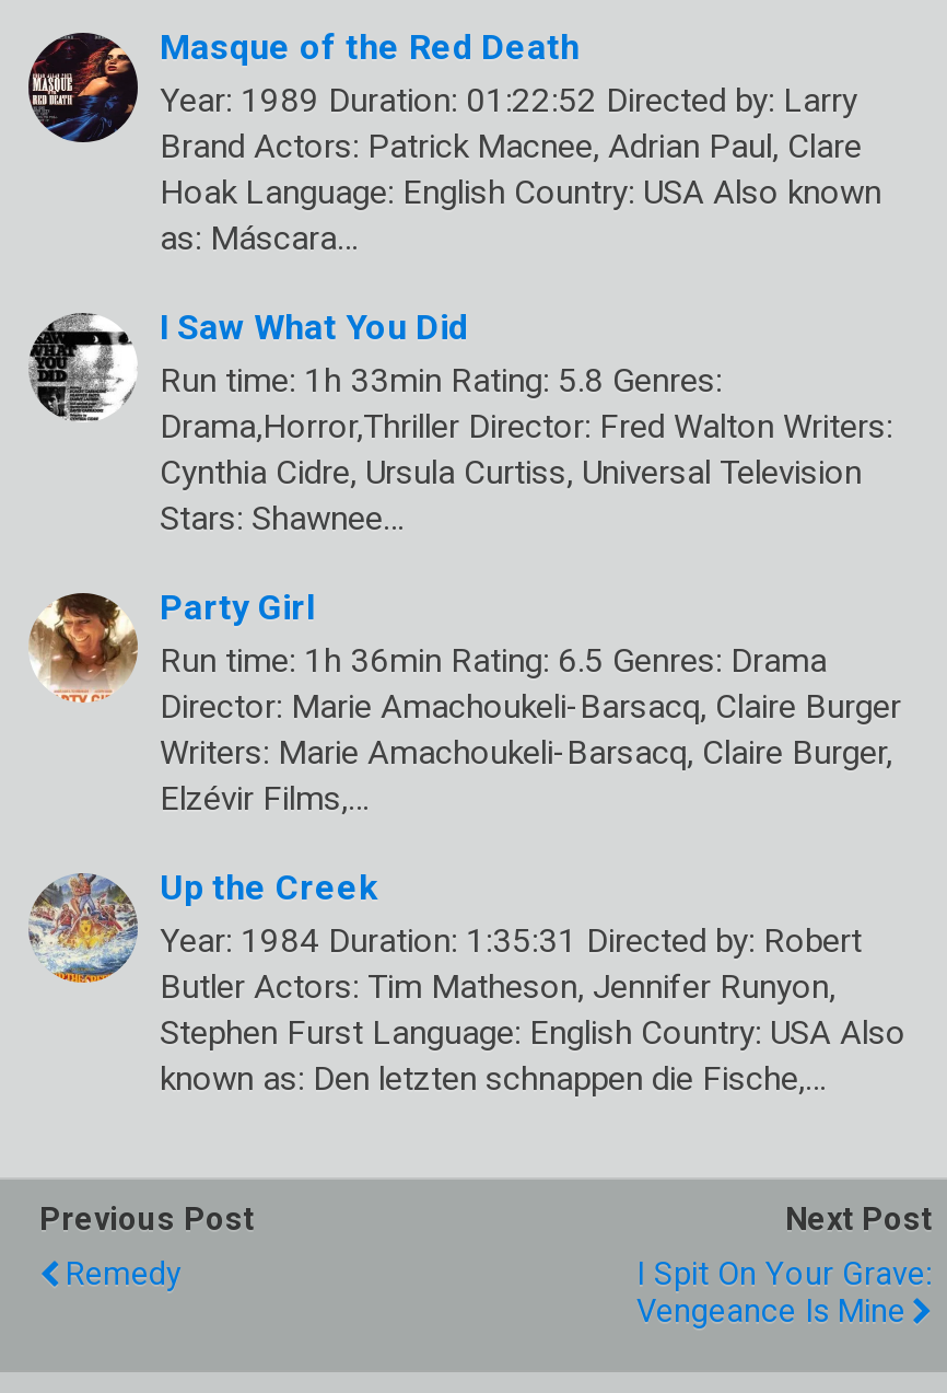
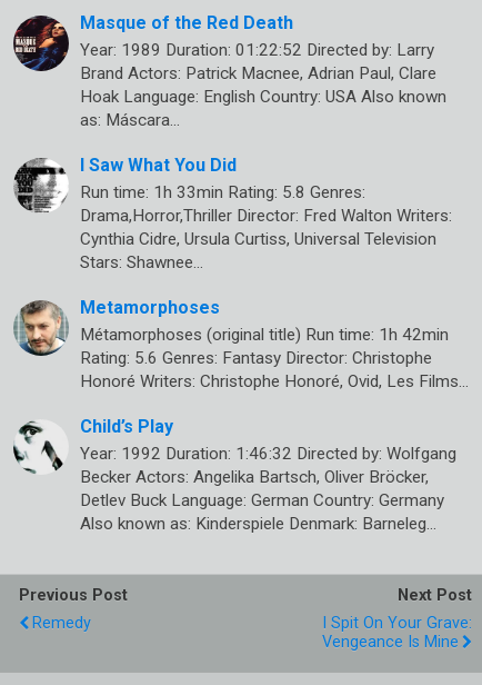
[28,587,901,819] [image] | Party Girl | Run time: 1h 36min Rating: 6.5 Genres: Drama | Director: Marie Amachoukeli-Barsacq, Claire Burger | Writers: Marie Amachoukeli-Barsacq, Claire Burger, | Elzévir Films,… -> [12,297,469,391] [image] | Metamorphoses | Métamorphoses (original title) Run time: 1h 42min | Rating: 5.6 Genres: Fantasy Director: Christophe | Honoré Writers: Christophe Honoré, Ovid, Les Films…
[31,867,905,1099] [image] | Up the Creek | Year: 1984 Duration: 1:35:31 Directed by: Robert | Butler Actors: Tim Matheson, Jennifer Runyon, | Stephen Furst Language: English Country: USA Also | known as: Den letzten schnappen die Fische,… -> [13,416,456,534] [image] | Child’s Play | Year: 1992 Duration: 1:46:32 Directed by: Wolfgang | Becker Actors: Angelika Bartsch, Oliver Bröcker, | Detlev Buck Language: German Country: Germany | Also known as: Kinderspiele Denmark: Barneleg…

